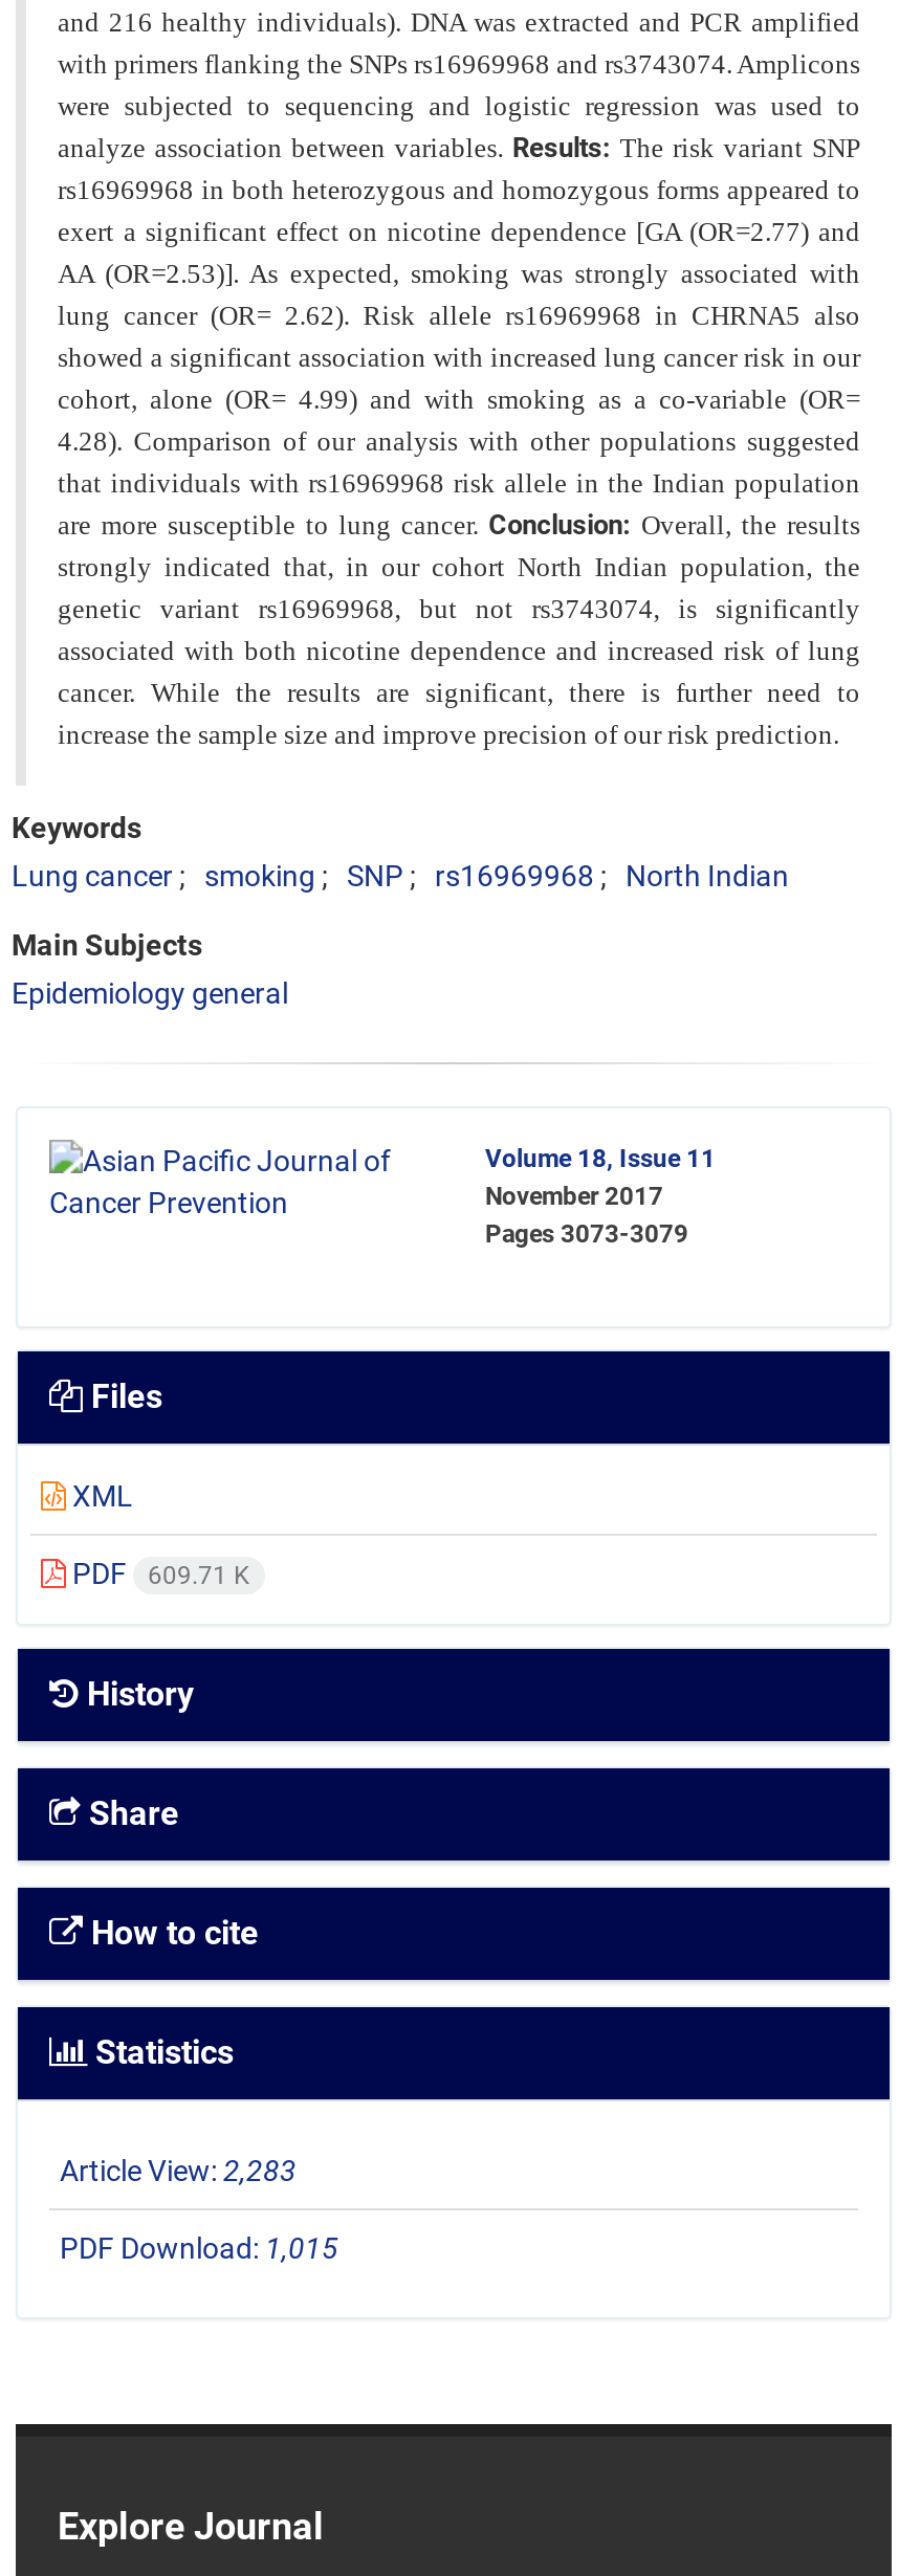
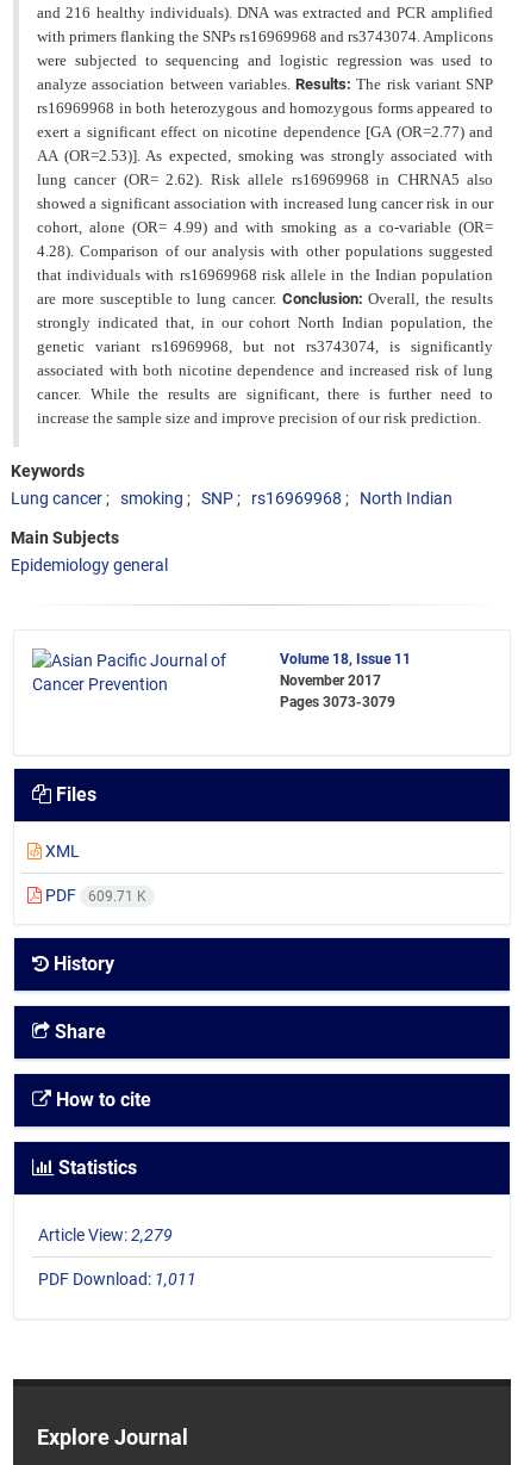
[60,2154,297,2188] Article View: 2,283 -> [38,1226,173,1245] Article View: 2,279
[60,2232,338,2265] PDF Download: 1,015 -> [38,1270,196,1289] PDF Download: 1,011

